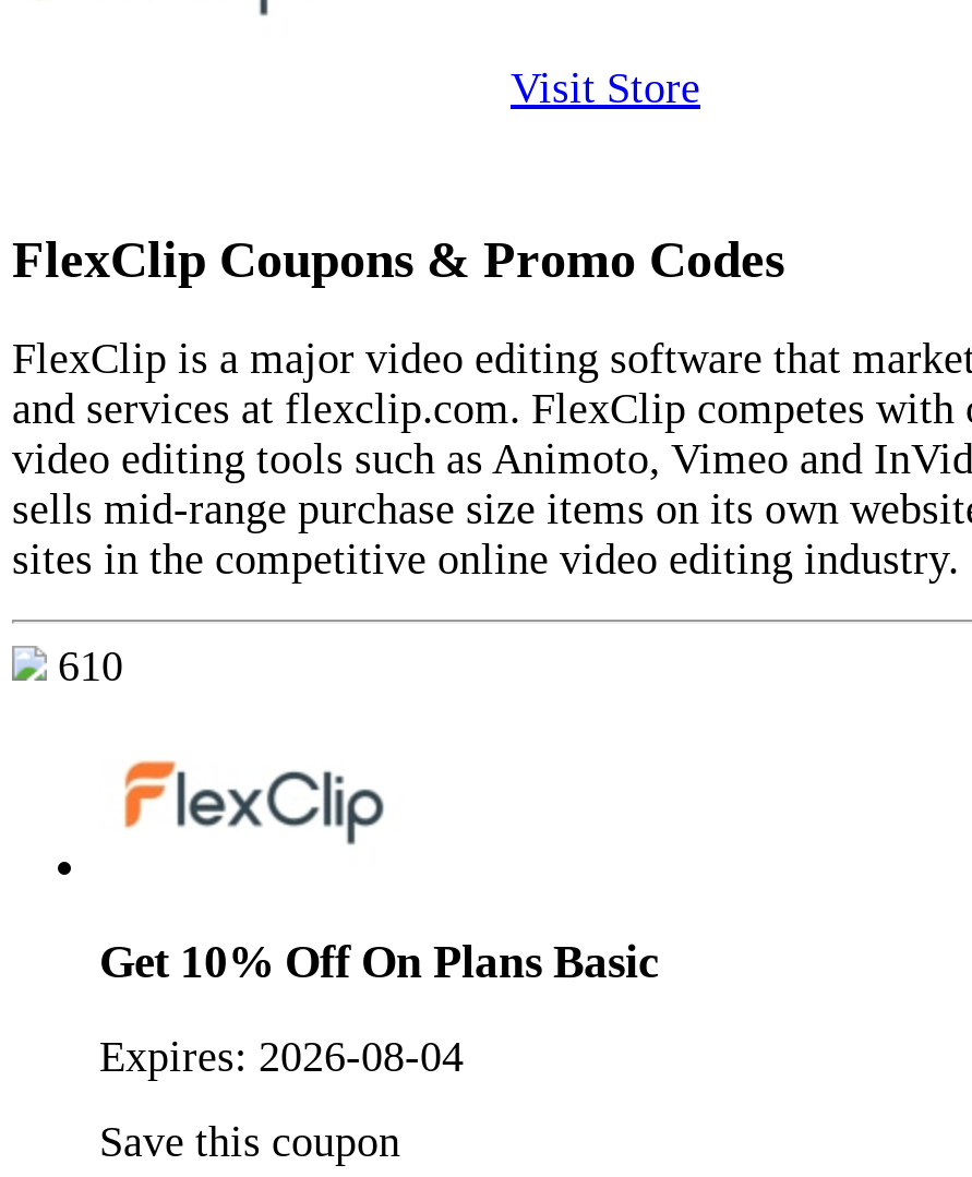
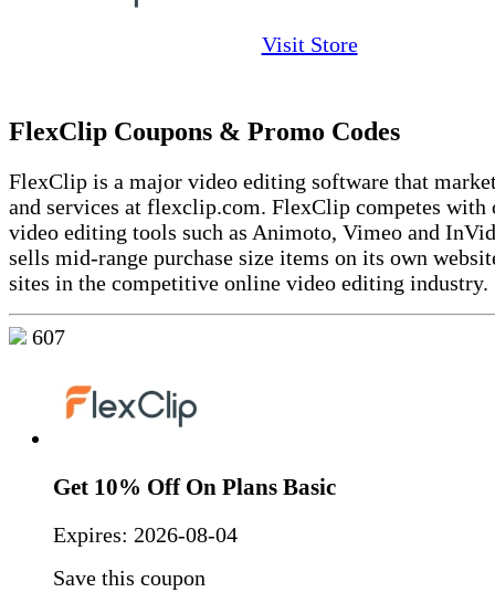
[47,641,123,689] 610 -> [27,325,65,349] 607

